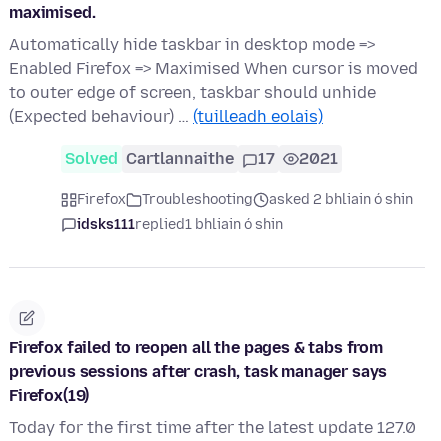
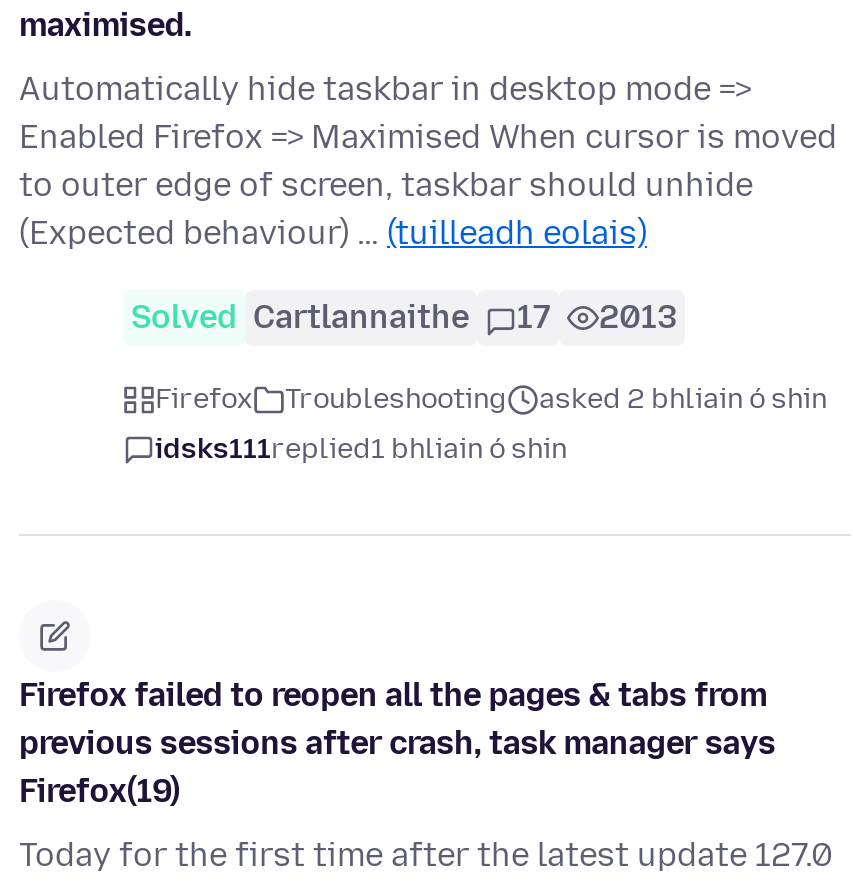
[65,149,338,168] Solved Cartlannaithe 17 2021 -> [131,299,677,337] Solved Cartlannaithe 17 2013

